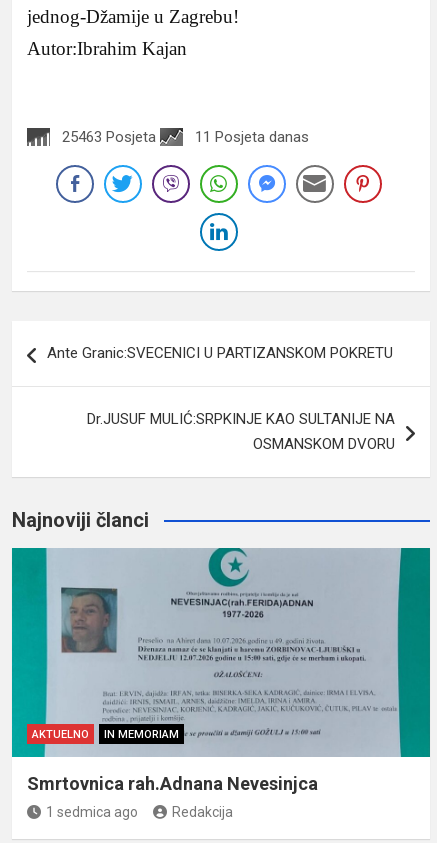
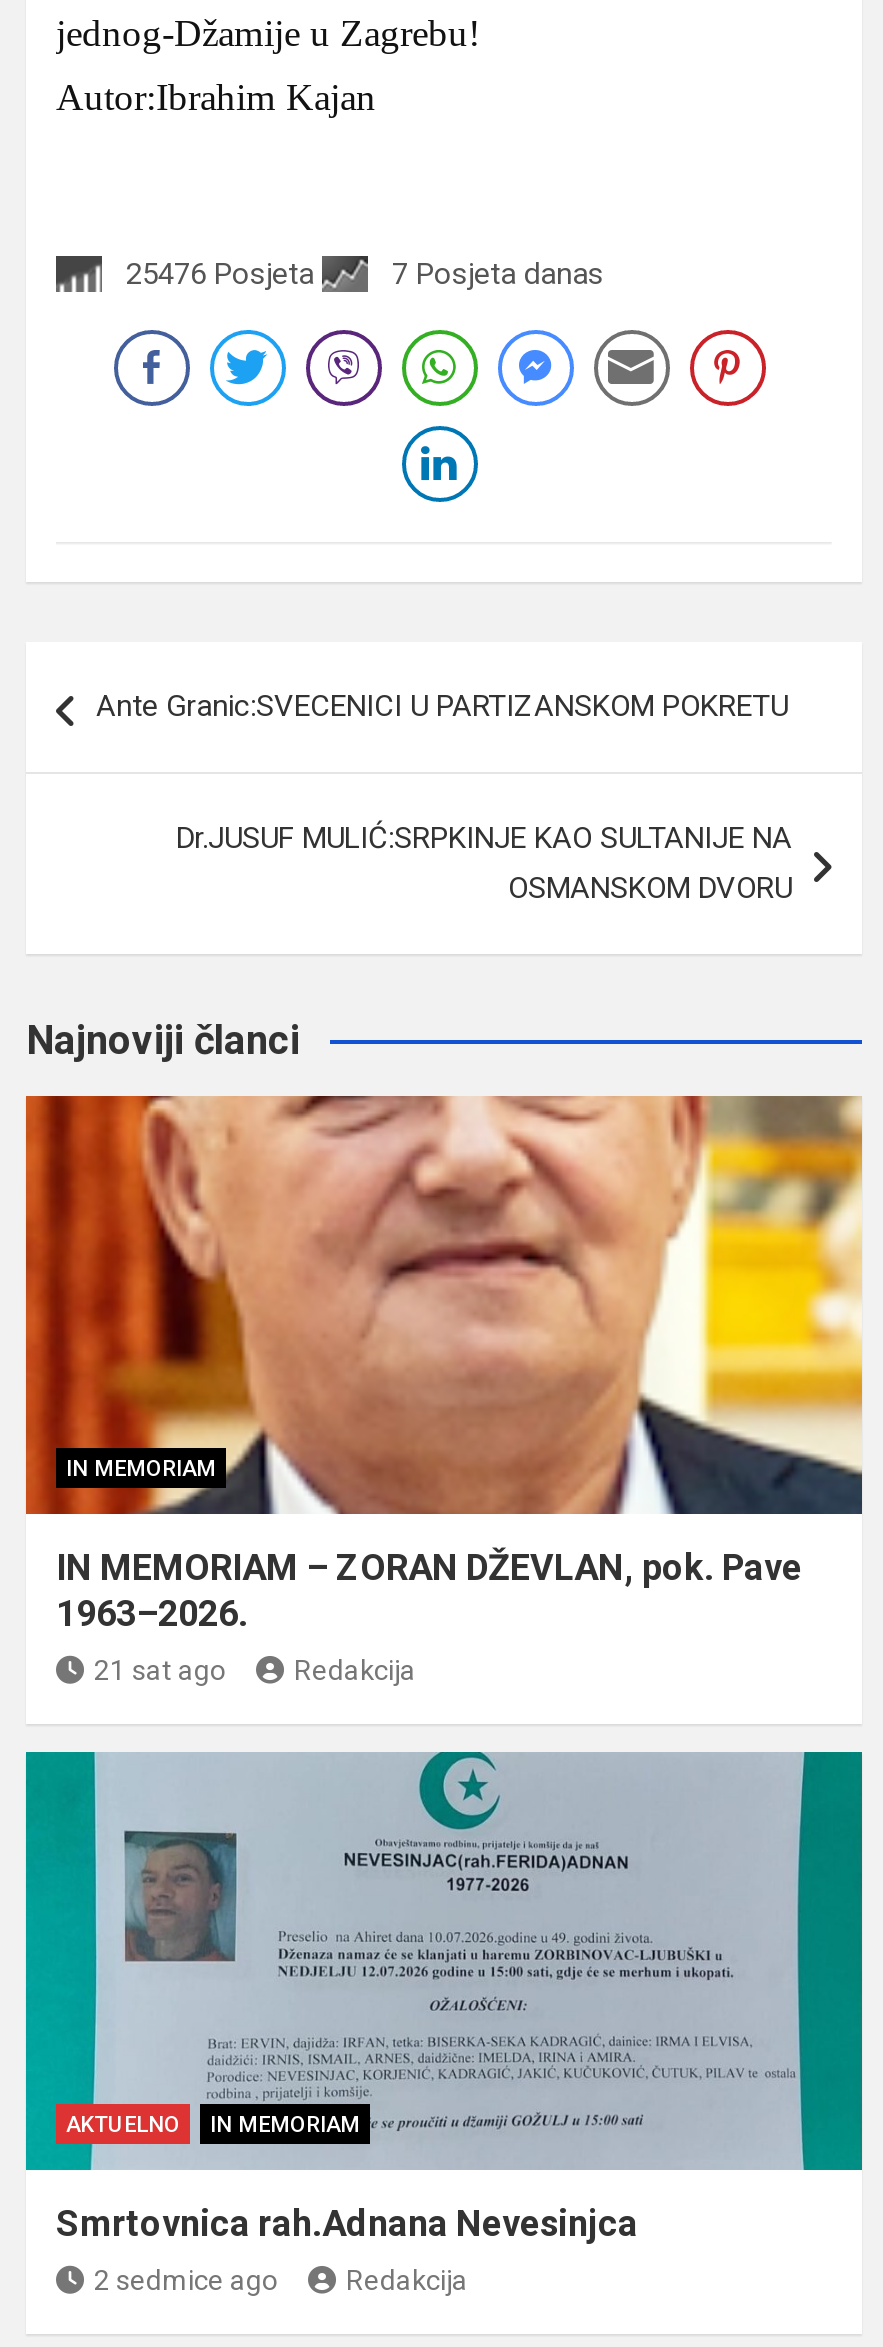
[62,128,156,146] 25463 Posjeta -> [126,256,314,292] 25476 Posjeta
[195,128,309,146] 11 Posjeta danas -> [392,256,604,292] 7 Posjeta danas
none -> [24,1094,864,1686] [image] | IN MEMORIAM | IN MEMORIAM – ZORAN DŽEVLAN, pok. Pave | 1963–2026. | 21 sat ago | Redakcija
[46,804,138,820] 1 sedmica ago -> [94,2264,278,2296] 2 sedmice ago

